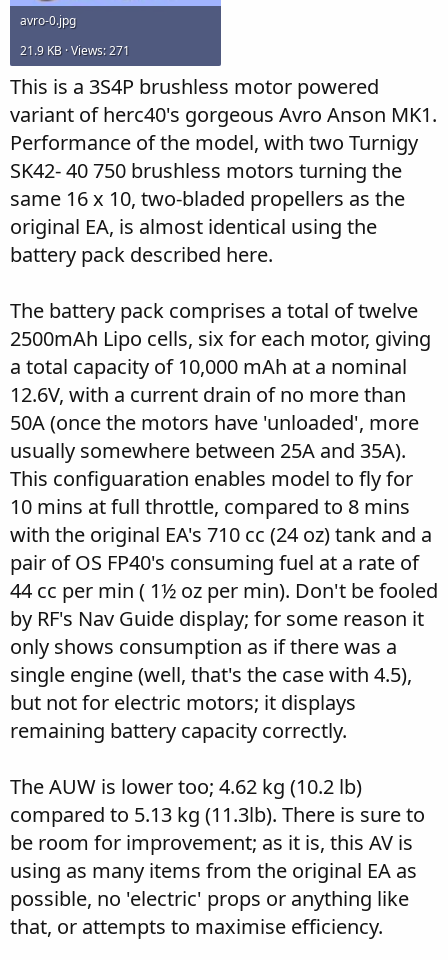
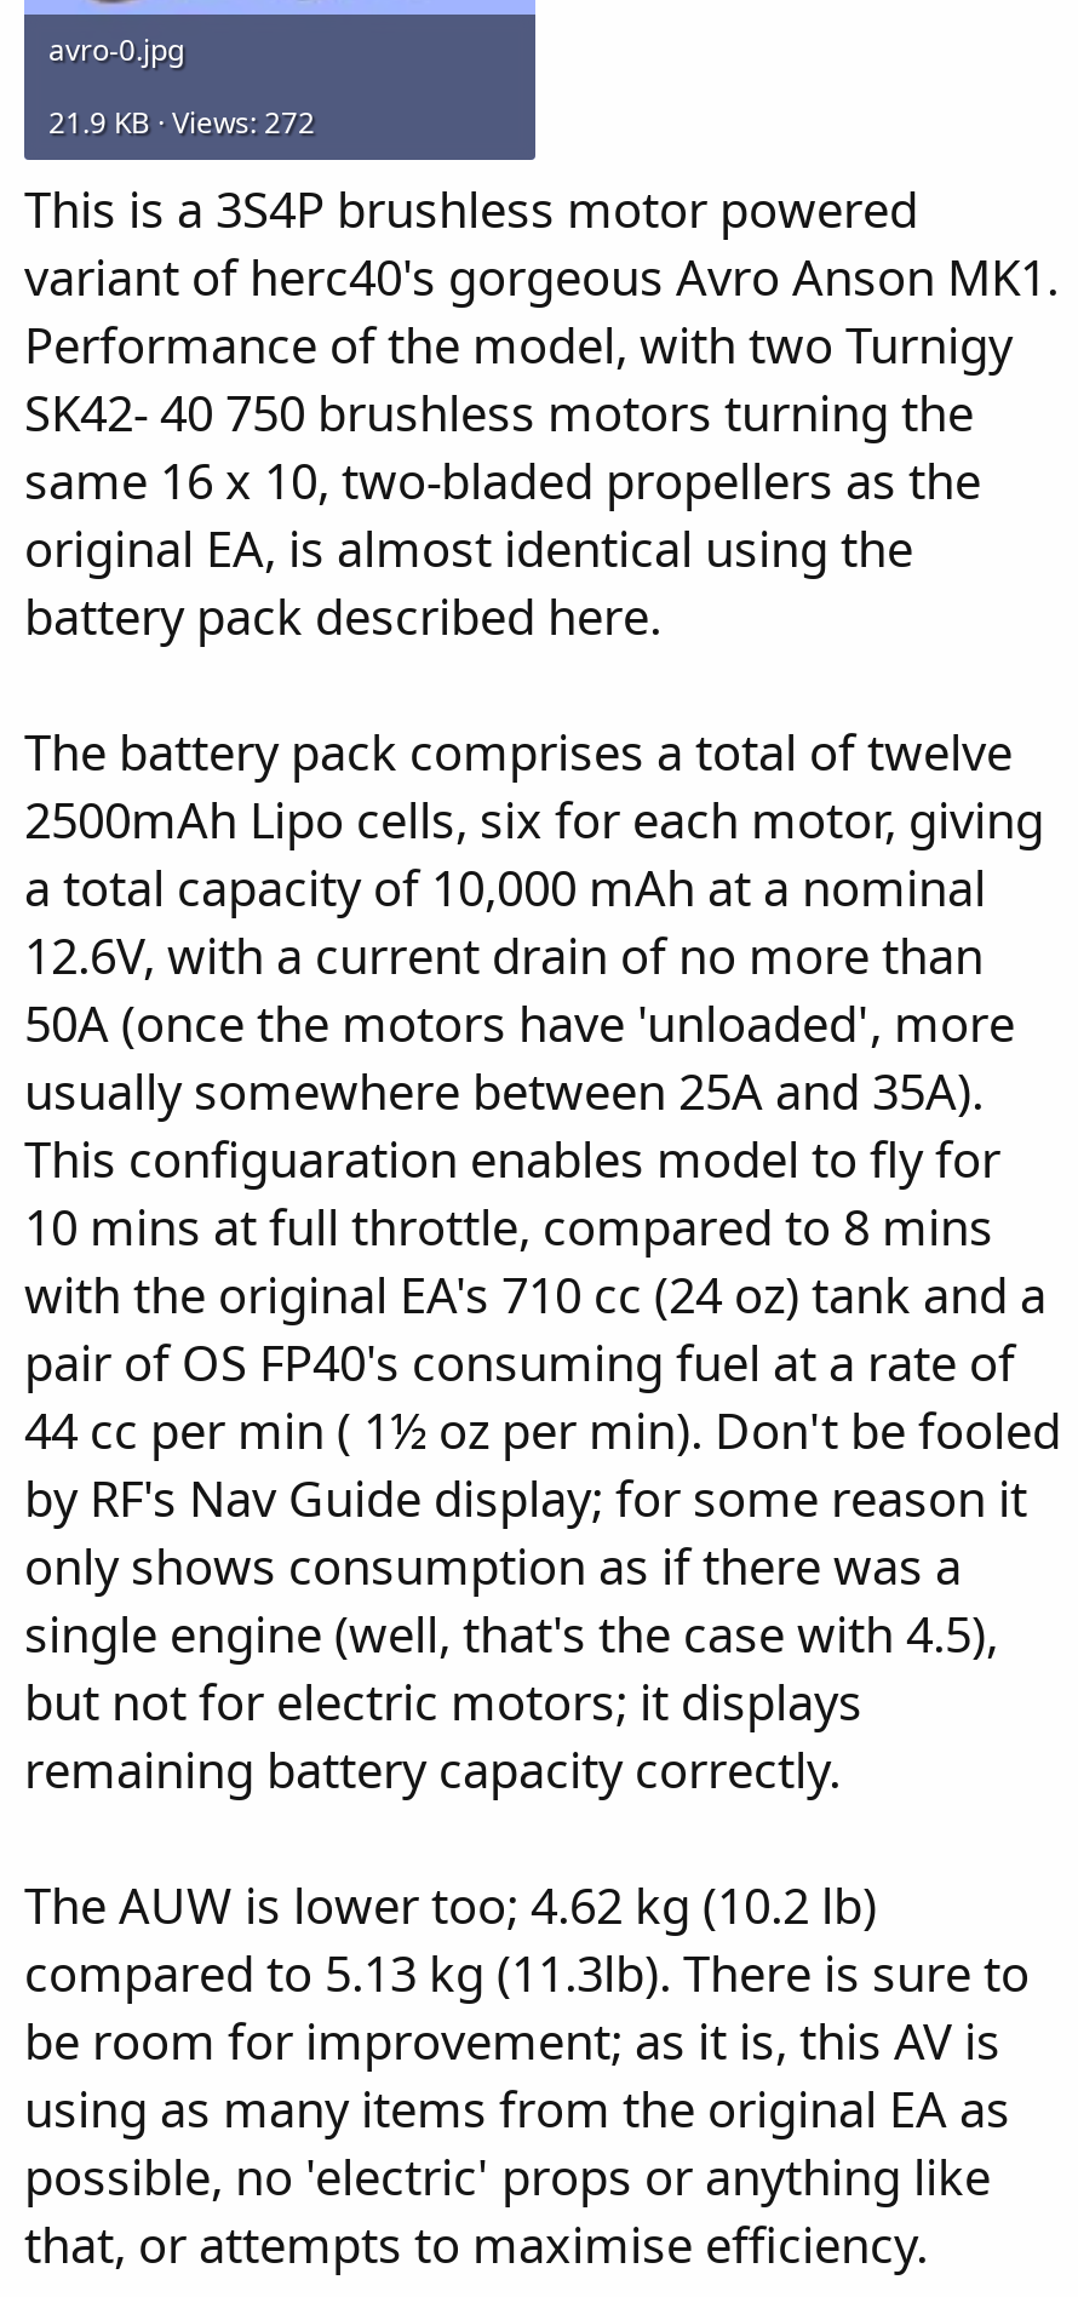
[20,42,130,59] 21.9 KB · Views: 271 -> [48,101,315,142] 21.9 KB · Views: 272

